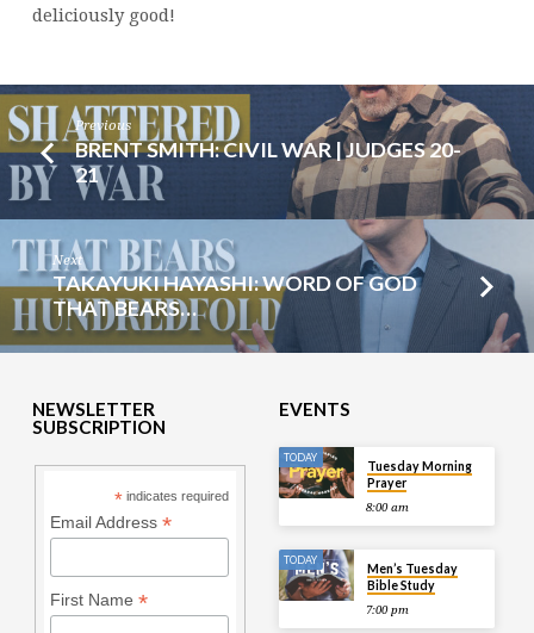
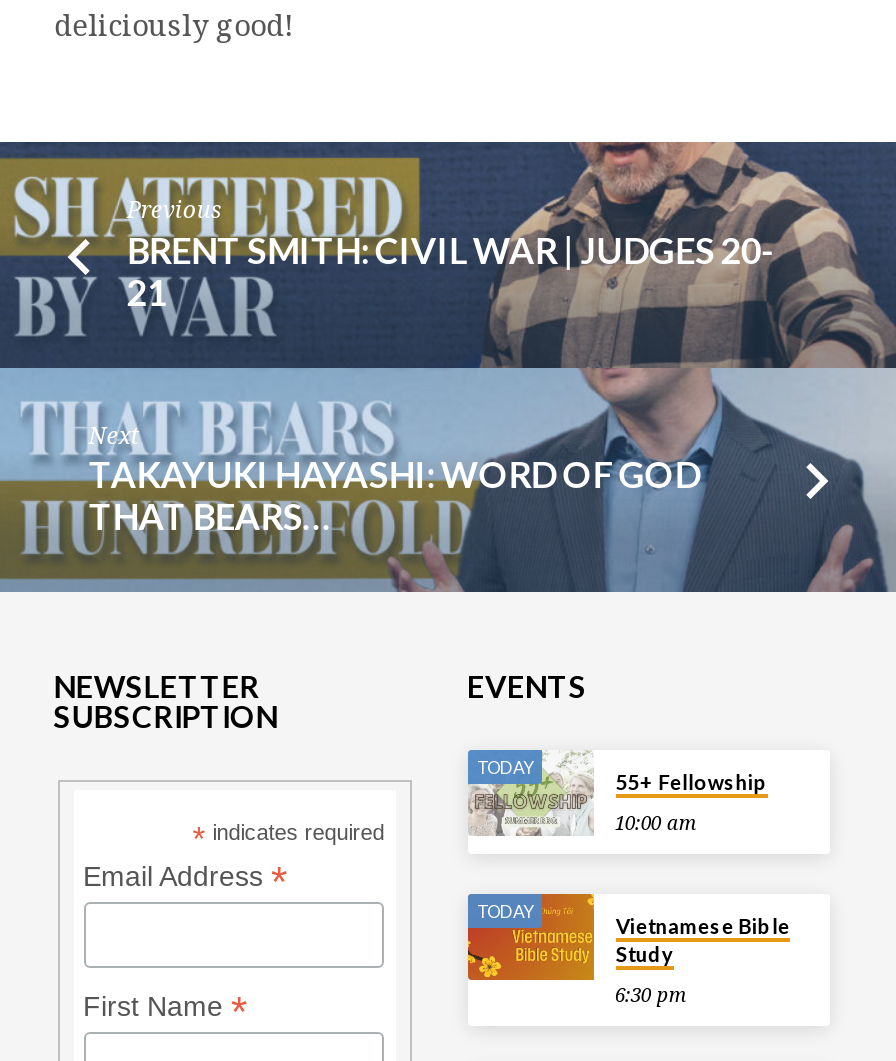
[278,446,409,514] [image] | 8:00 am -> [468,750,697,836] [image] | 10:00 am
[367,459,472,490] Tuesday Morning | Prayer -> [616,770,768,794] 55+ Fellowship
[279,548,458,602] [image] | Men’s Tuesday | Bible Study -> [468,892,790,982] [image] | Vietnamese Bible | Study
[366,603,409,616] 7:00 pm -> [615,984,687,1006] 6:30 pm

